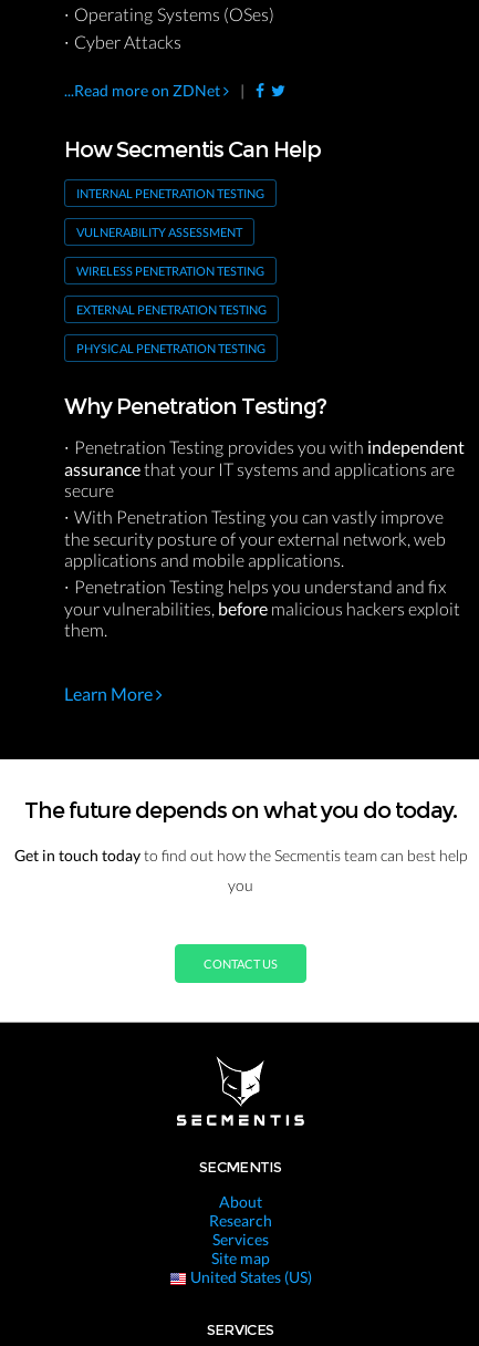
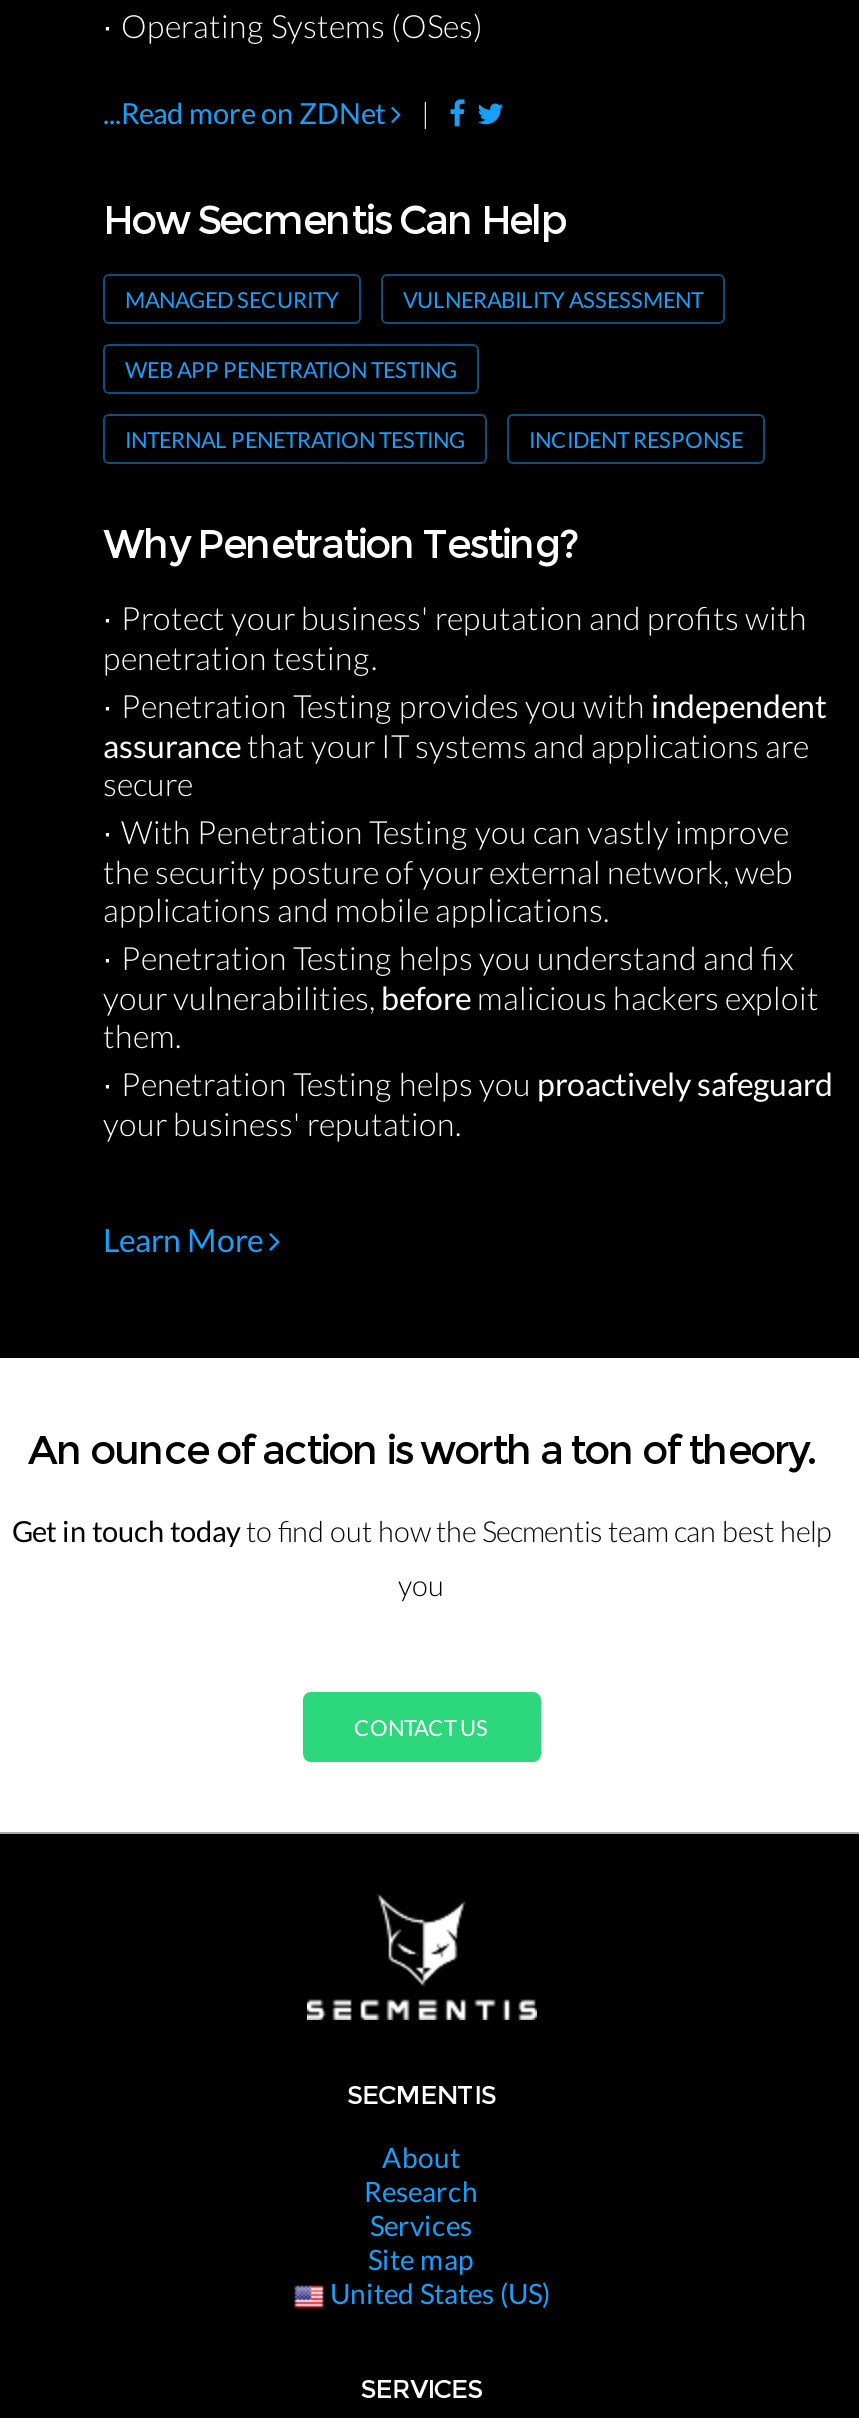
[74,31,181,52] Cyber Attacks -> none
moved [64,81,321,163] -> [103,96,567,244]: ...Read more on ZDNet | How Secmentis Can Help
none -> [125,286,457,382] MANAGED SECURITY | WEB APP PENETRATION TESTING
moved [76,186,264,200] -> [125,426,465,452]: INTERNAL PENETRATION TESTING
moved [76,225,242,239] -> [403,286,703,312]: VULNERABILITY ASSESSMENT
[76,264,267,355] WIRELESS PENETRATION TESTING | EXTERNAL PENETRATION TESTING | PHYSICAL PENETRATION TESTING -> [529,426,743,452] INCIDENT RESPONSE
moved [64,393,326,420] -> [103,520,577,568]: Why Penetration Testing?
none -> [103,598,807,676] Protect your business' reputation and profits with | penetration testing.
moved [64,436,465,640] -> [103,686,827,1054]: Penetration Testing provides you with independent | assurance that your IT systems and applications are | secure | ... | your vulnerabilities, before malicious hackers exploit | them.
none -> [103,1064,833,1142] Penetration Testing helps you proactively safeguard | your business' reputation.
[24,797,456,824] The future depends on what you do today. -> [28,1426,814,1474] An ounce of action is worth a ton of theory.

